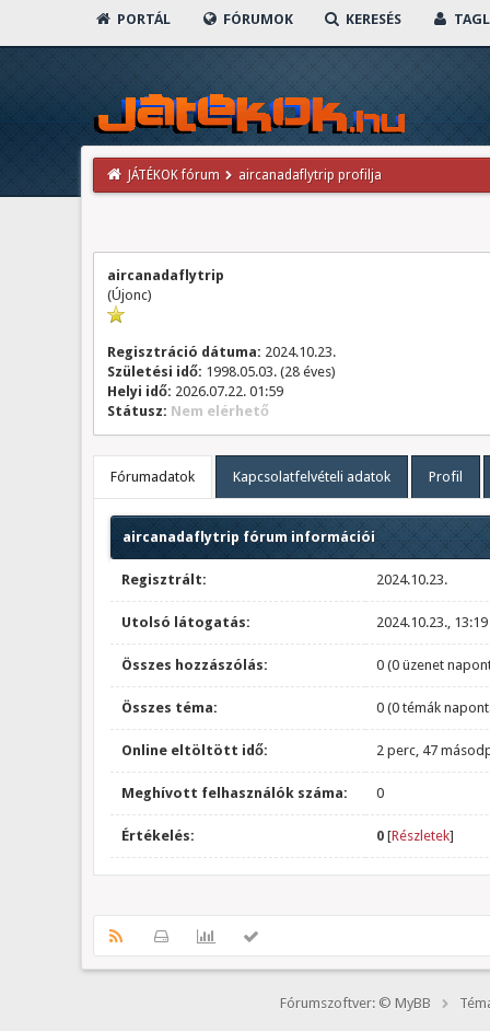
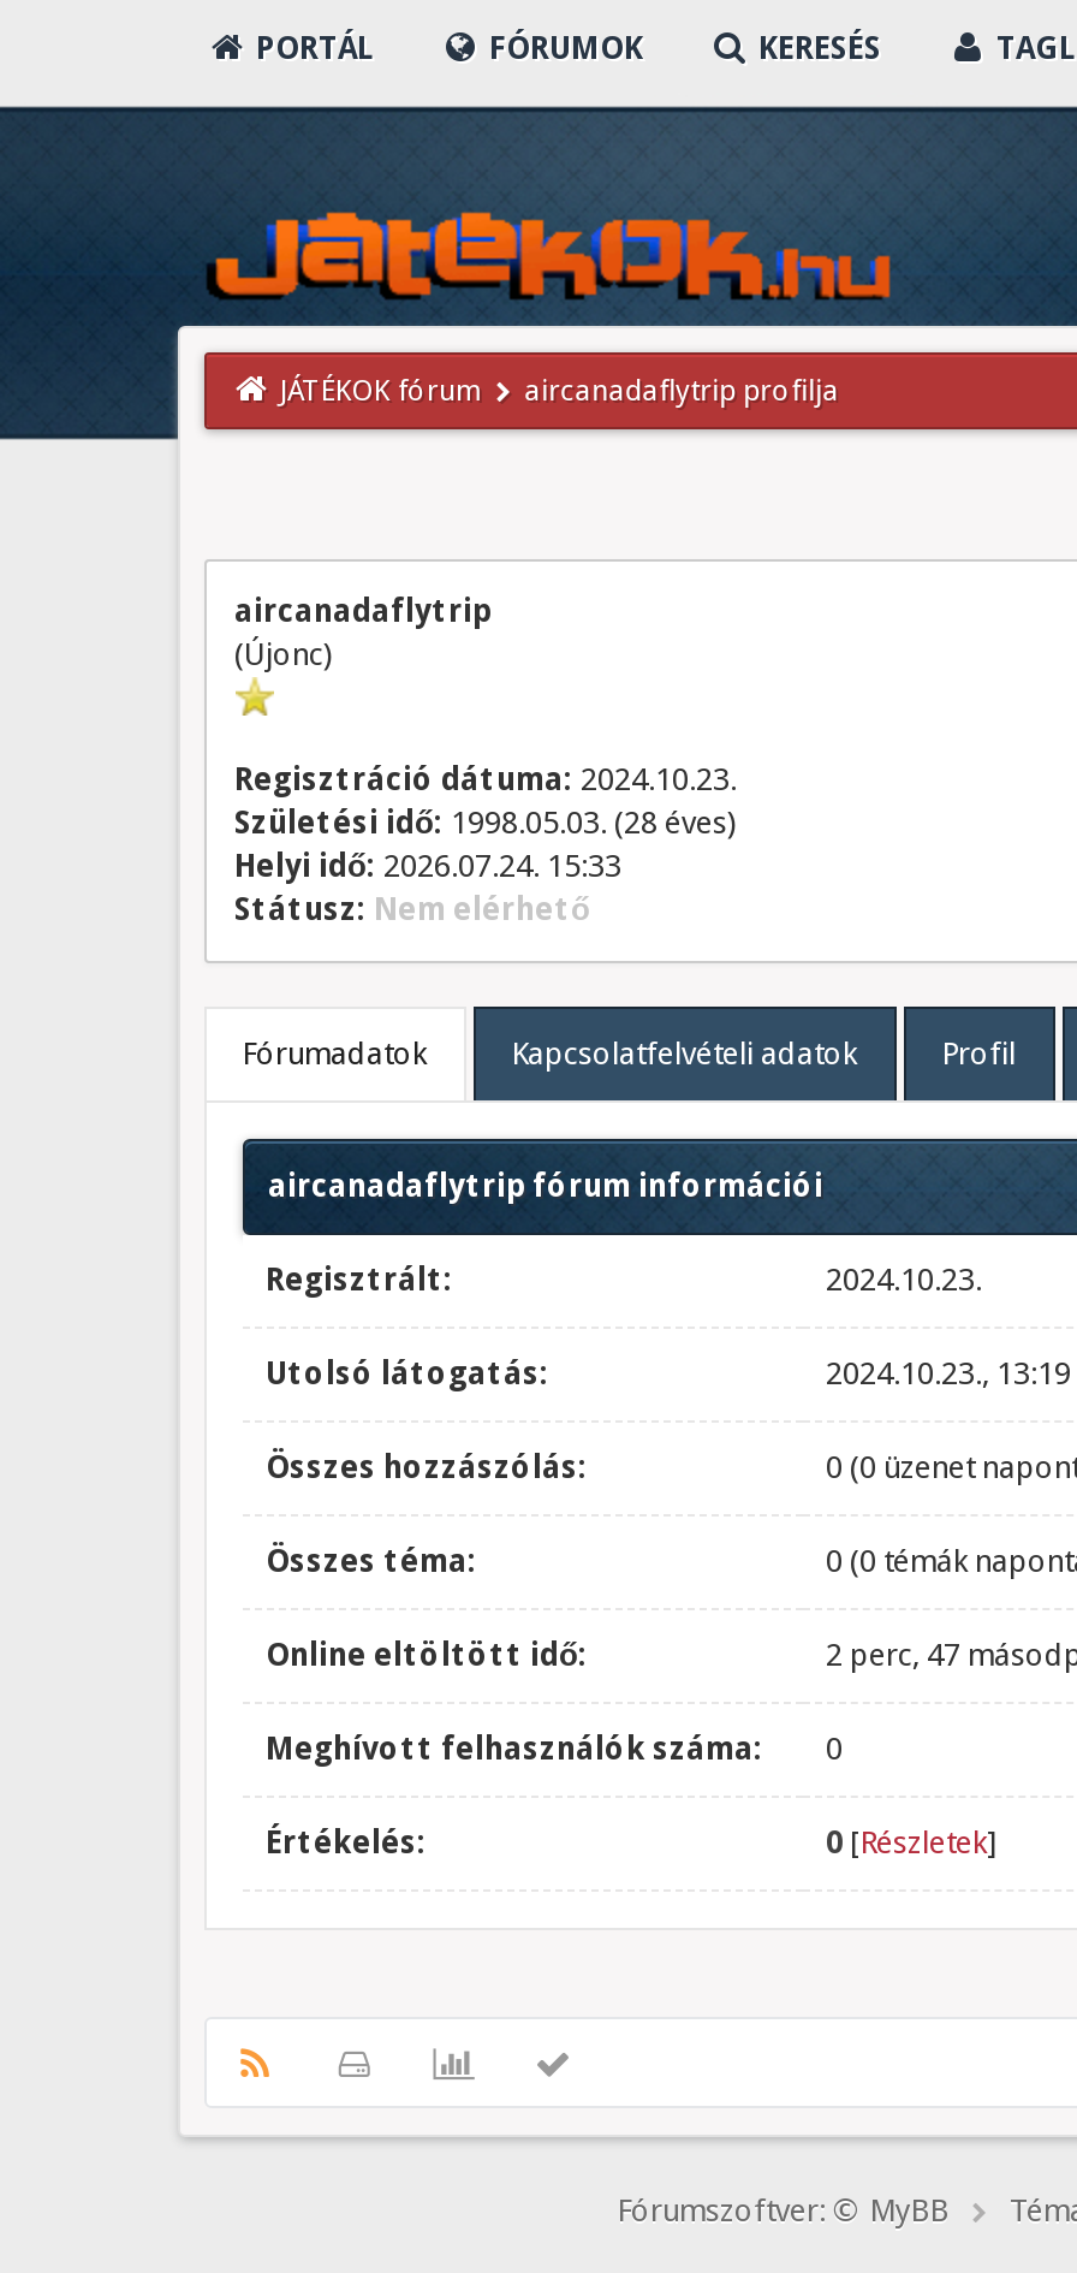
[107,383,283,399] Helyi idő: 2026.07.22. 01:59 -> [234,848,621,884] Helyi idő: 2026.07.24. 15:33

